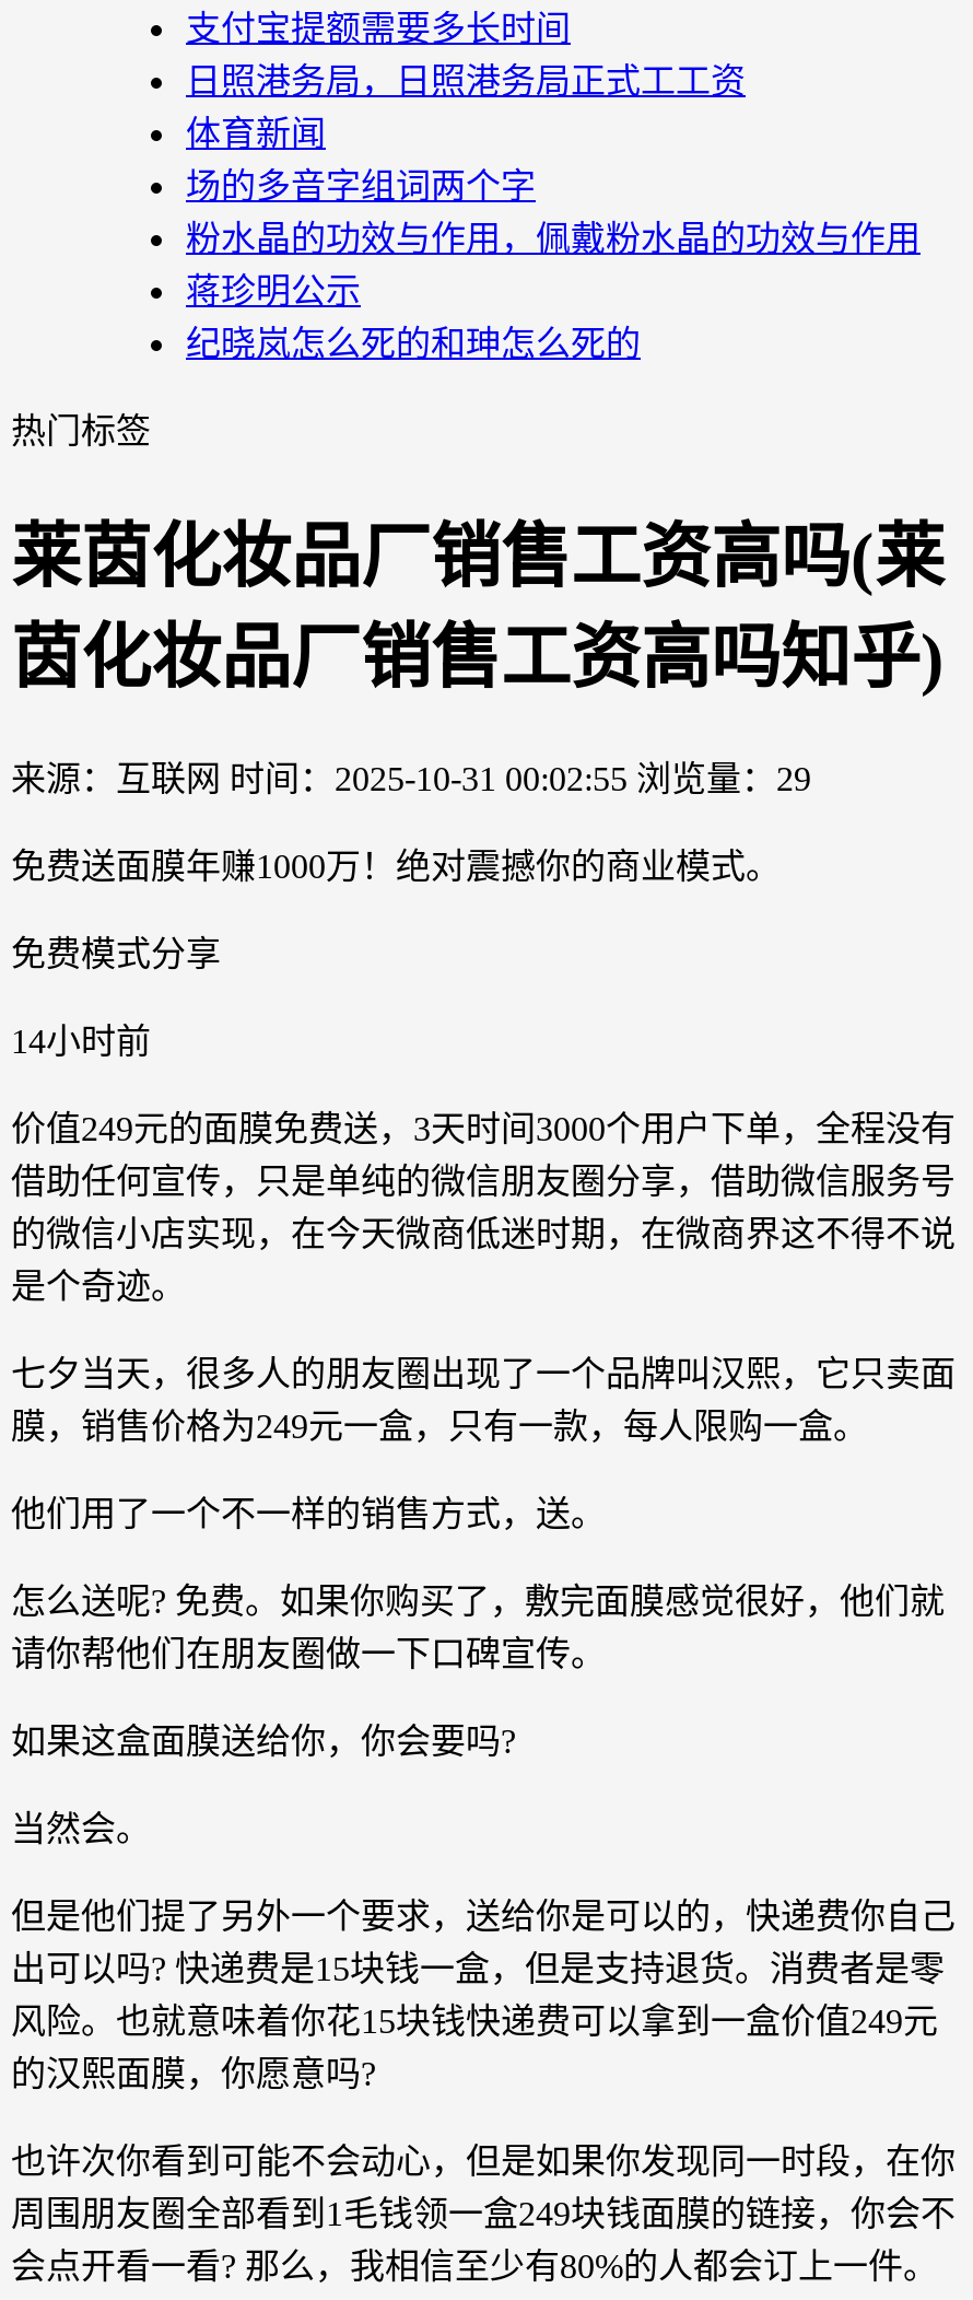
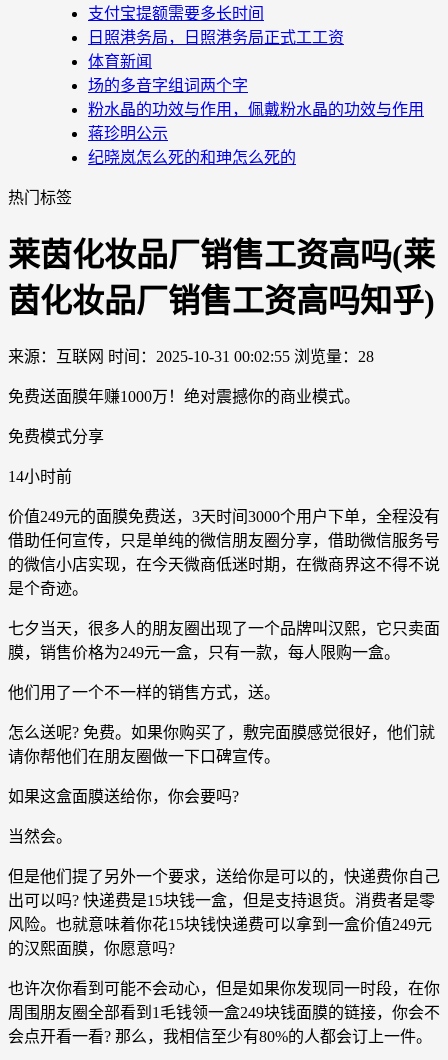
[11,760,811,797] 来源：互联网 时间：2025-10-31 00:02:55 浏览量：29 -> [8,348,374,365] 来源：互联网 时间：2025-10-31 00:02:55 浏览量：28

